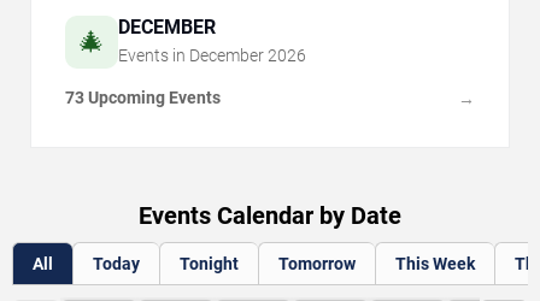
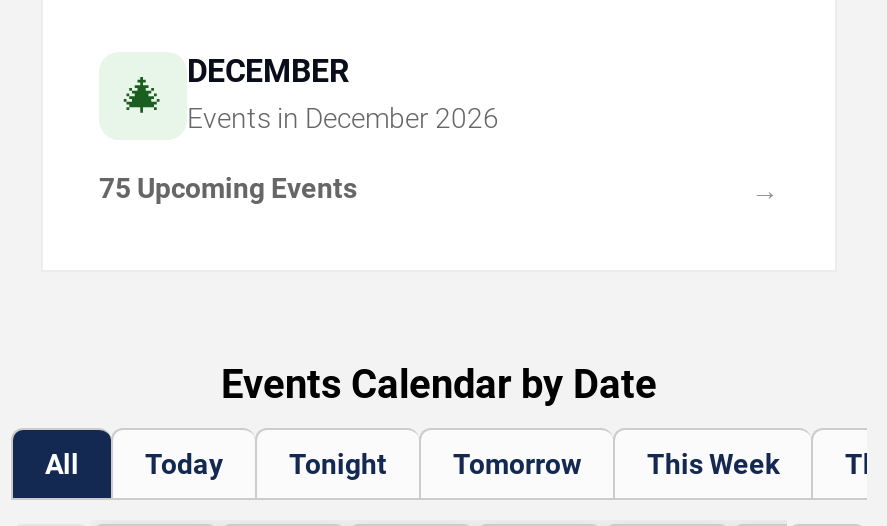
[65,88,221,108] 73 Upcoming Events -> [99,173,357,205] 75 Upcoming Events

